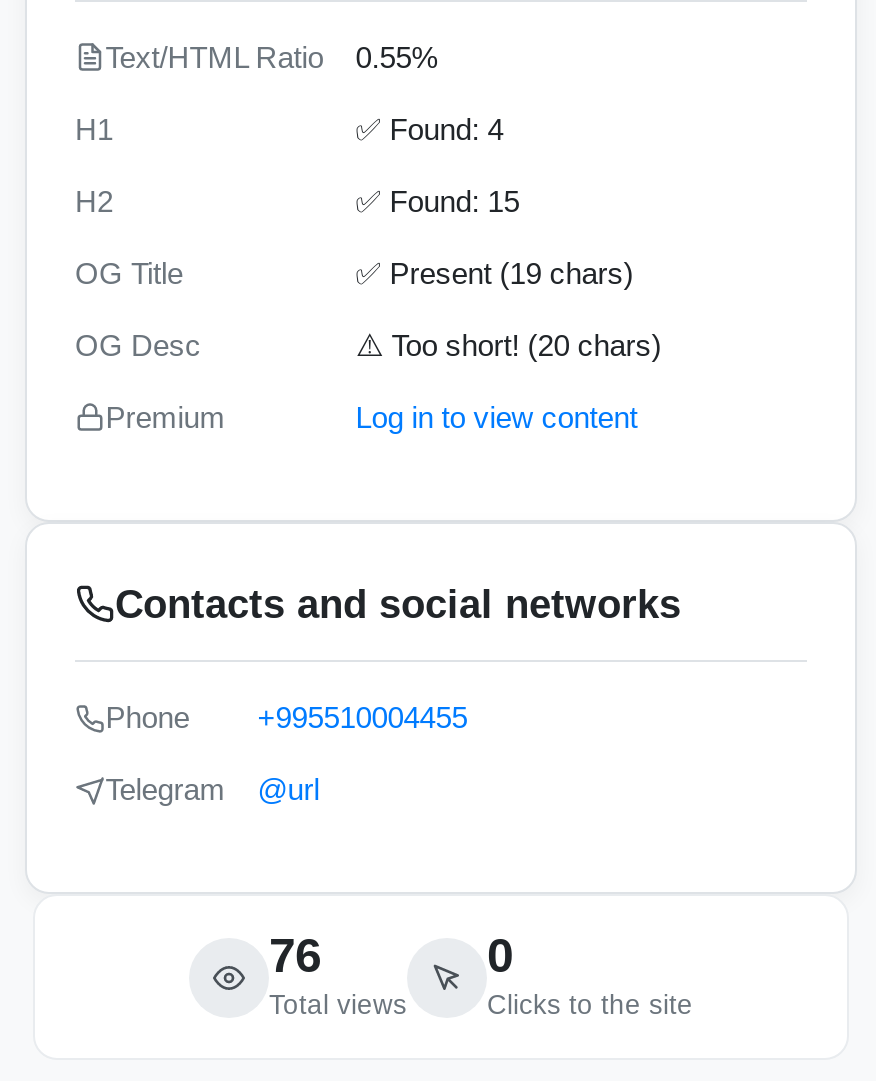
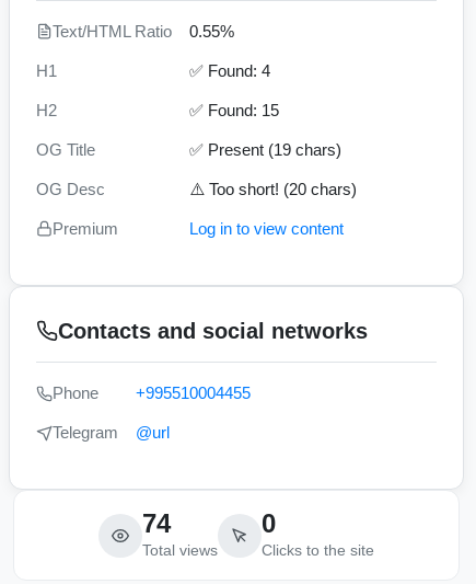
[269,929,321,983] 76 -> [142,509,171,538] 74

